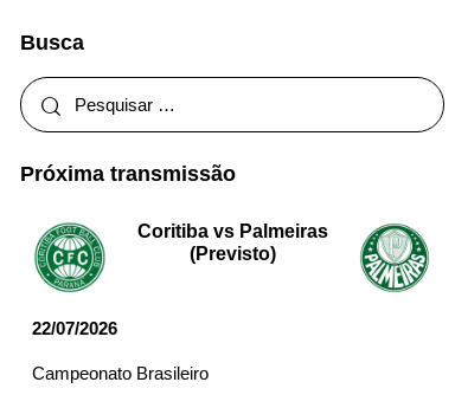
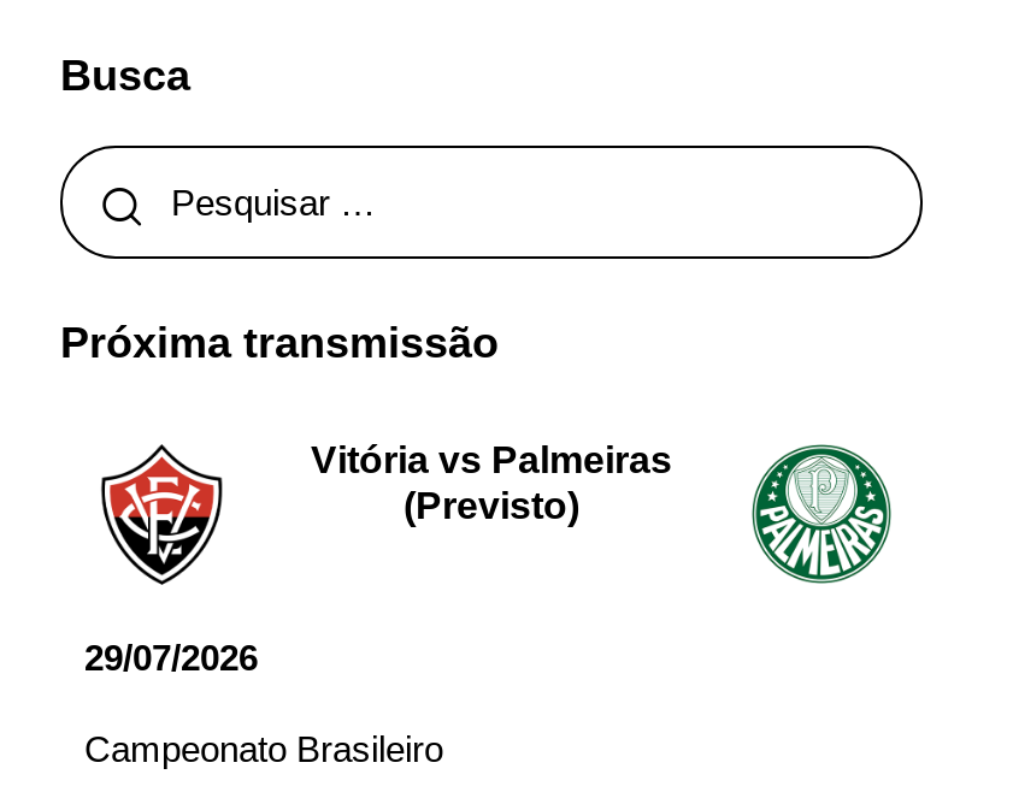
[32,221,117,338] [image] | 22/07/2026 -> [84,442,258,676] [image] | 29/07/2026
[137,221,328,241] Coritiba vs Palmeiras -> [311,438,672,479] Vitória vs Palmeiras

